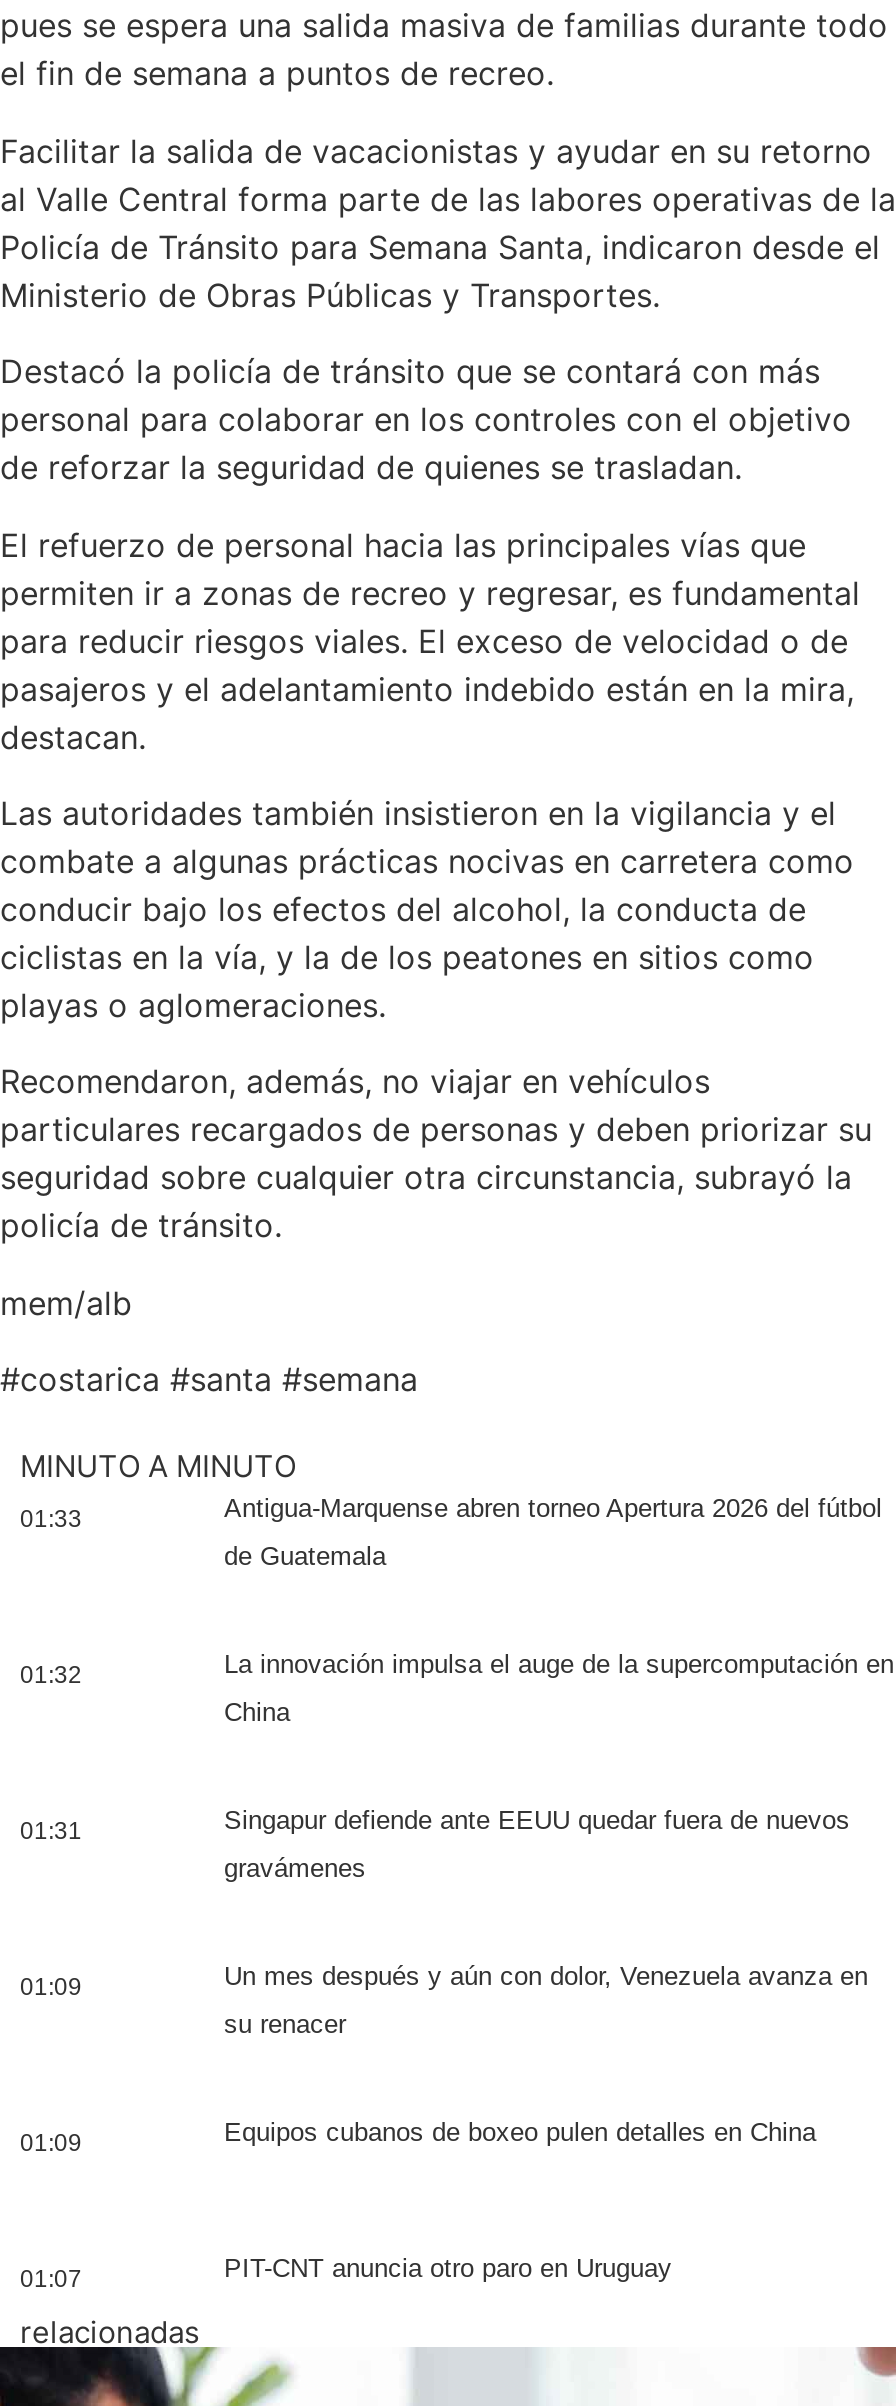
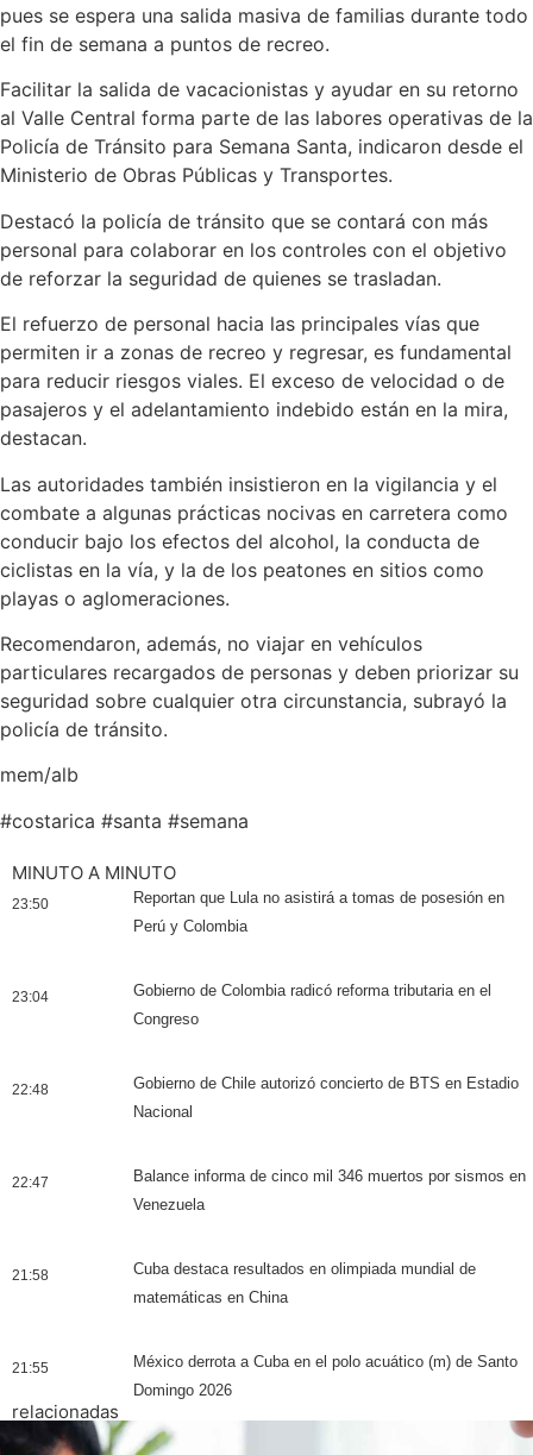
[20,1494,882,1572] 01:33 | Antigua-Marquense abren torneo Apertura 2026 del fútbol | de Guatemala -> [12,888,504,935] 23:50 | Reportan que Lula no asistirá a tomas de posesión en | Perú y Colombia
[20,1650,894,1728] 01:32 | La innovación impulsa el auge de la supercomputación en | China -> [12,981,491,1028] 23:04 | Gobierno de Colombia radicó reforma tributaria en el | Congreso
[20,1806,850,1884] 01:31 | Singapur defiende ante EEUU quedar fuera de nuevos | gravámenes -> [12,1074,519,1120] 22:48 | Gobierno de Chile autorizó concierto de BTS en Estadio | Nacional
[20,1962,868,2040] 01:09 | Un mes después y aún con dolor, Venezuela avanza en | su renacer -> [12,1167,526,1213] 22:47 | Balance informa de cinco mil 346 muertos por sismos en | Venezuela
[20,2118,816,2158] 01:09 | Equipos cubanos de boxeo pulen detalles en China -> [12,1260,476,1306] 21:58 | Cuba destaca resultados en olimpiada mundial de | matemáticas en China
[20,2254,672,2294] 01:07 | PIT-CNT anuncia otro paro en Uruguay -> [12,1352,518,1399] 21:55 | México derrota a Cuba en el polo acuático (m) de Santo | Domingo 2026

